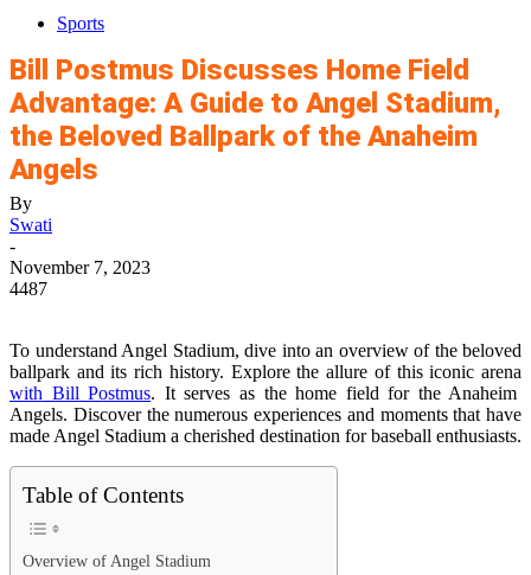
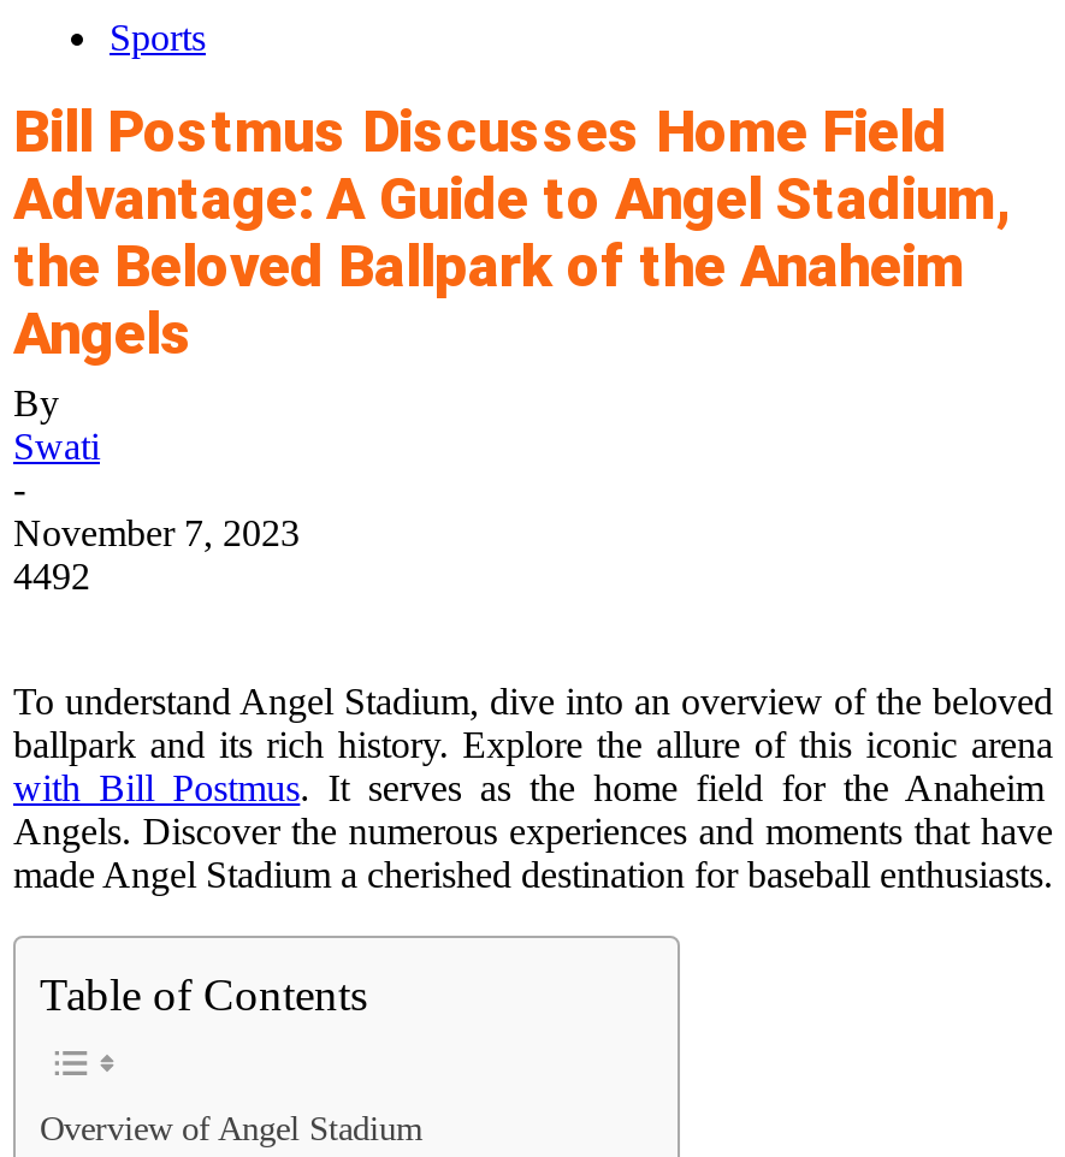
[9,279,47,299] 4487 -> [13,556,90,597] 4492

